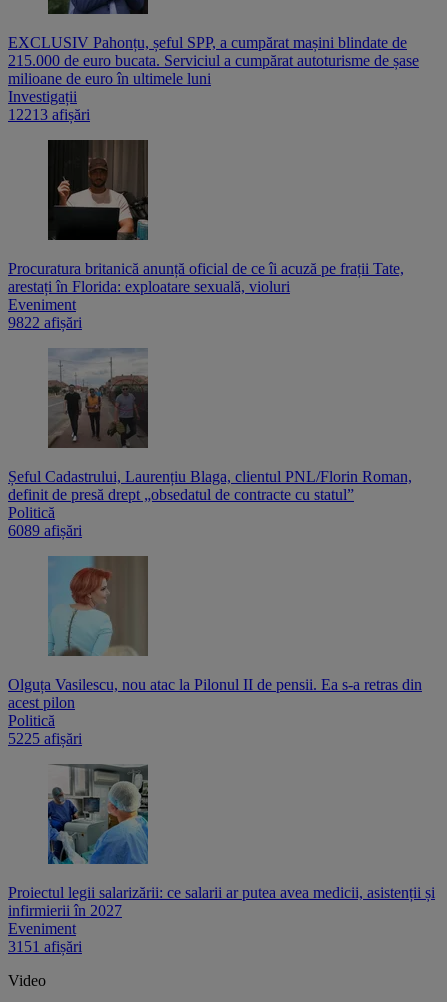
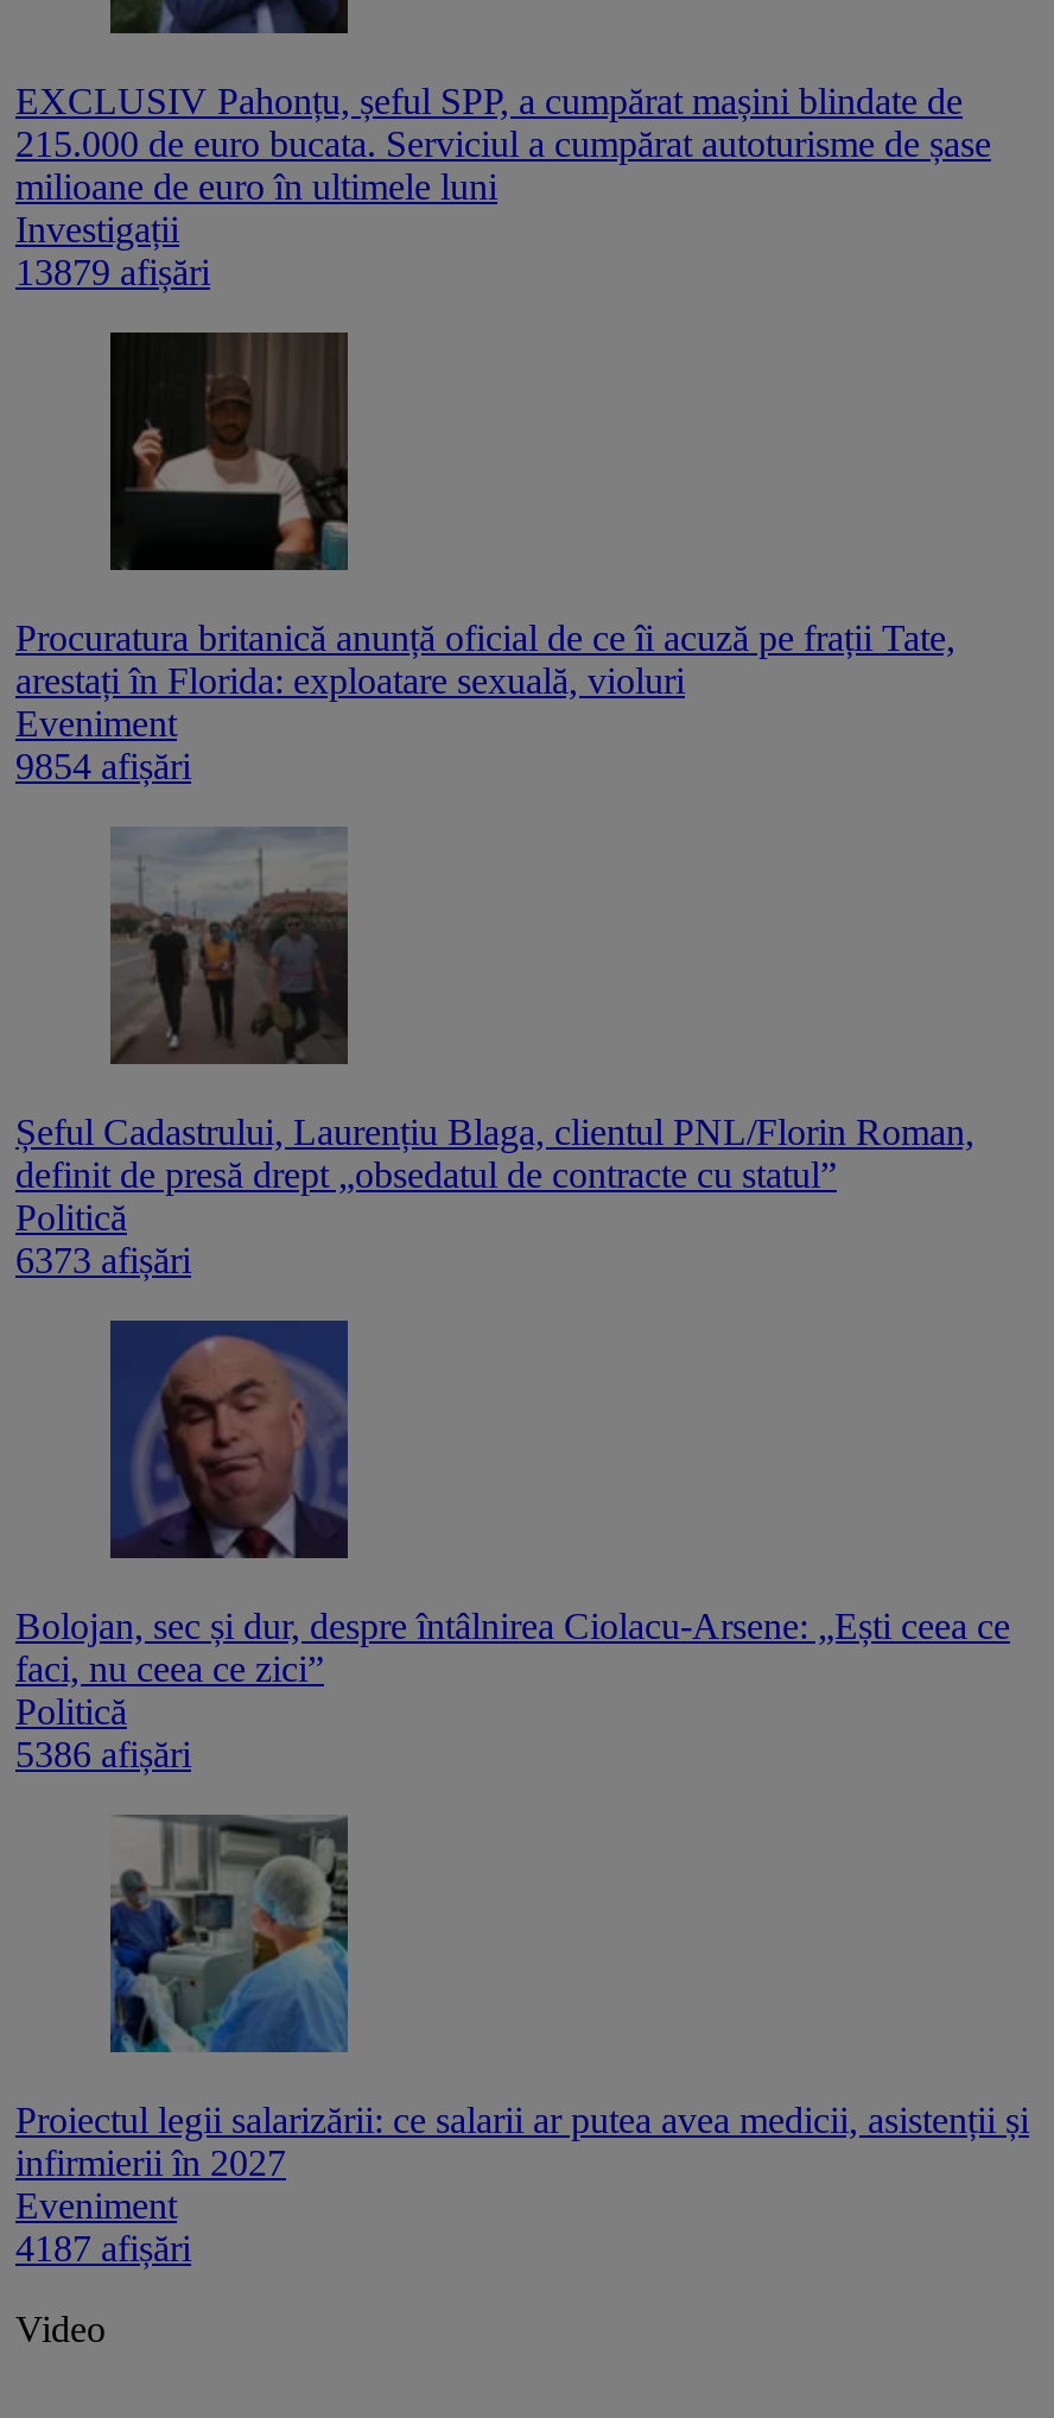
[8,106,90,123] 12213 afișări -> [15,251,210,291] 13879 afișări
[8,314,82,331] 9822 afișări -> [15,745,191,785] 9854 afișări
[8,522,82,539] 6089 afișări -> [15,1239,191,1280] 6373 afișări
[8,555,422,711] [image] | Olguța Vasilescu, nou atac la Pilonul II de pensii. Ea s-a retras din | acest pilon -> [15,1318,1010,1688] [image] | Bolojan, sec și dur, despre întâlnirea Ciolacu-Arsene: „Ești ceea ce | faci, nu ceea ce zici”
[8,730,82,747] 5225 afișări -> [15,1733,191,1774] 5386 afișări
[8,938,82,955] 3151 afișări -> [15,2227,191,2268] 4187 afișări

